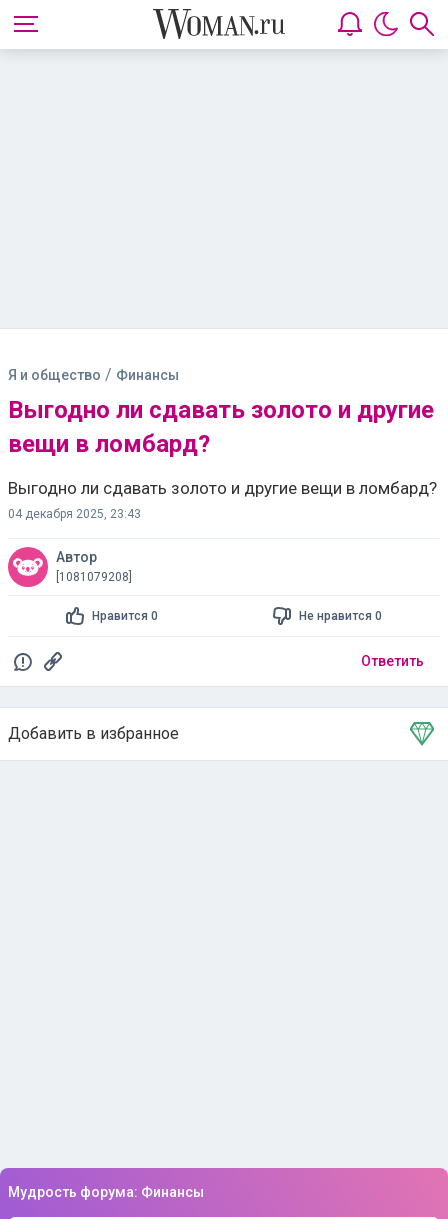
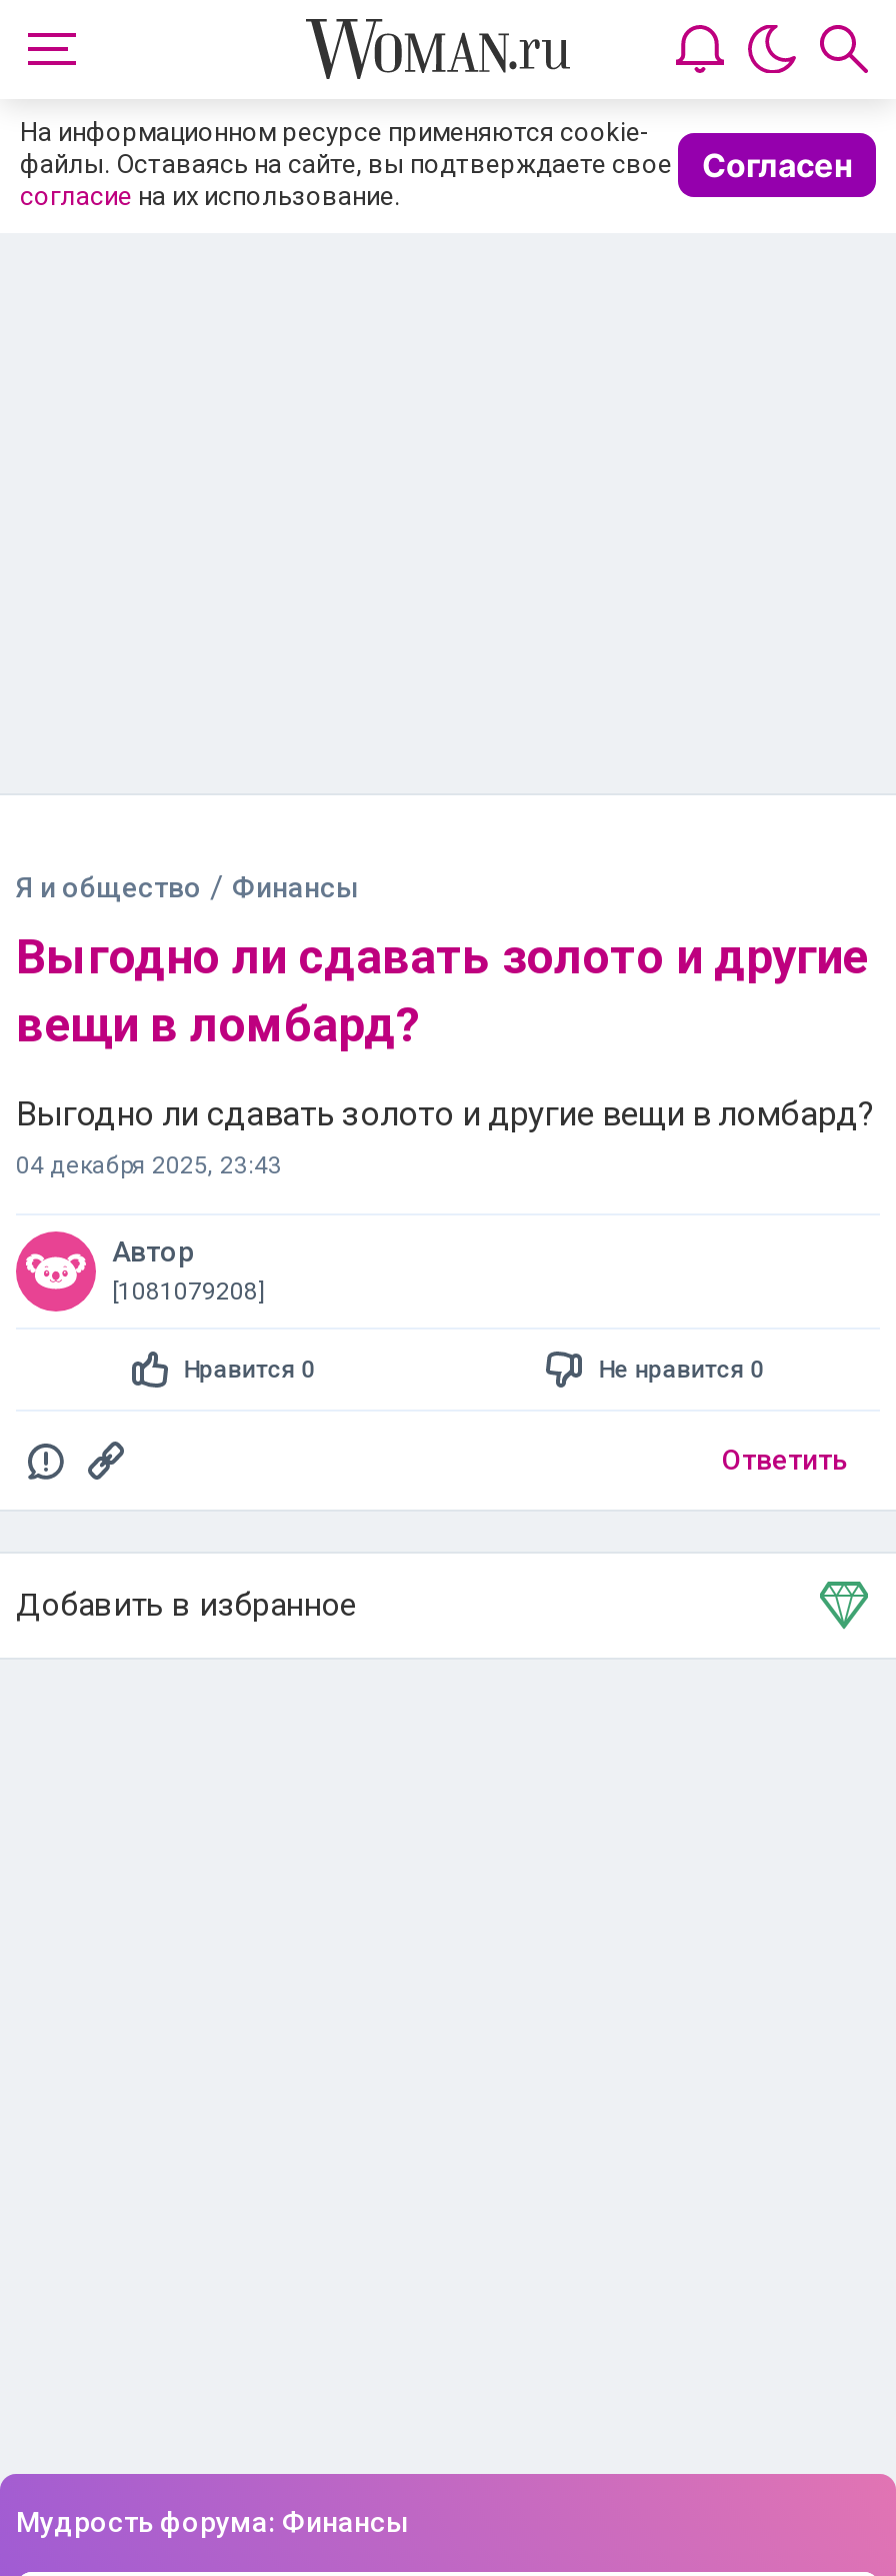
none -> [20,117,672,211] На информационном ресурсе применяются cookie- | файлы. Оставаясь на сайте, вы подтверждаете свое | согласие на их использование.
none -> [702,145,852,185] Согласен

